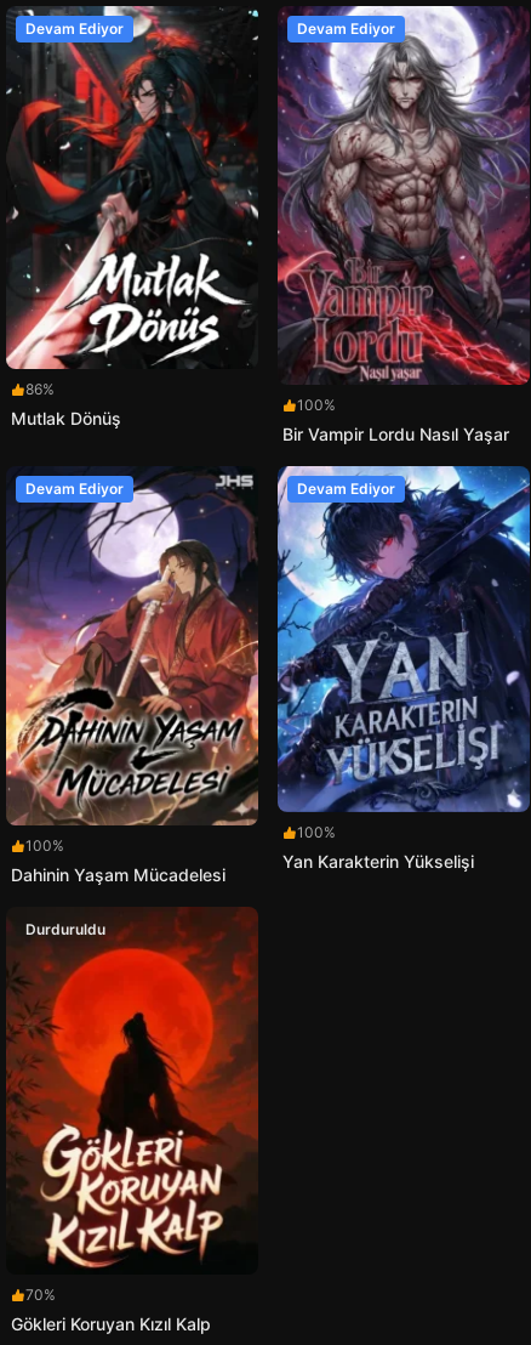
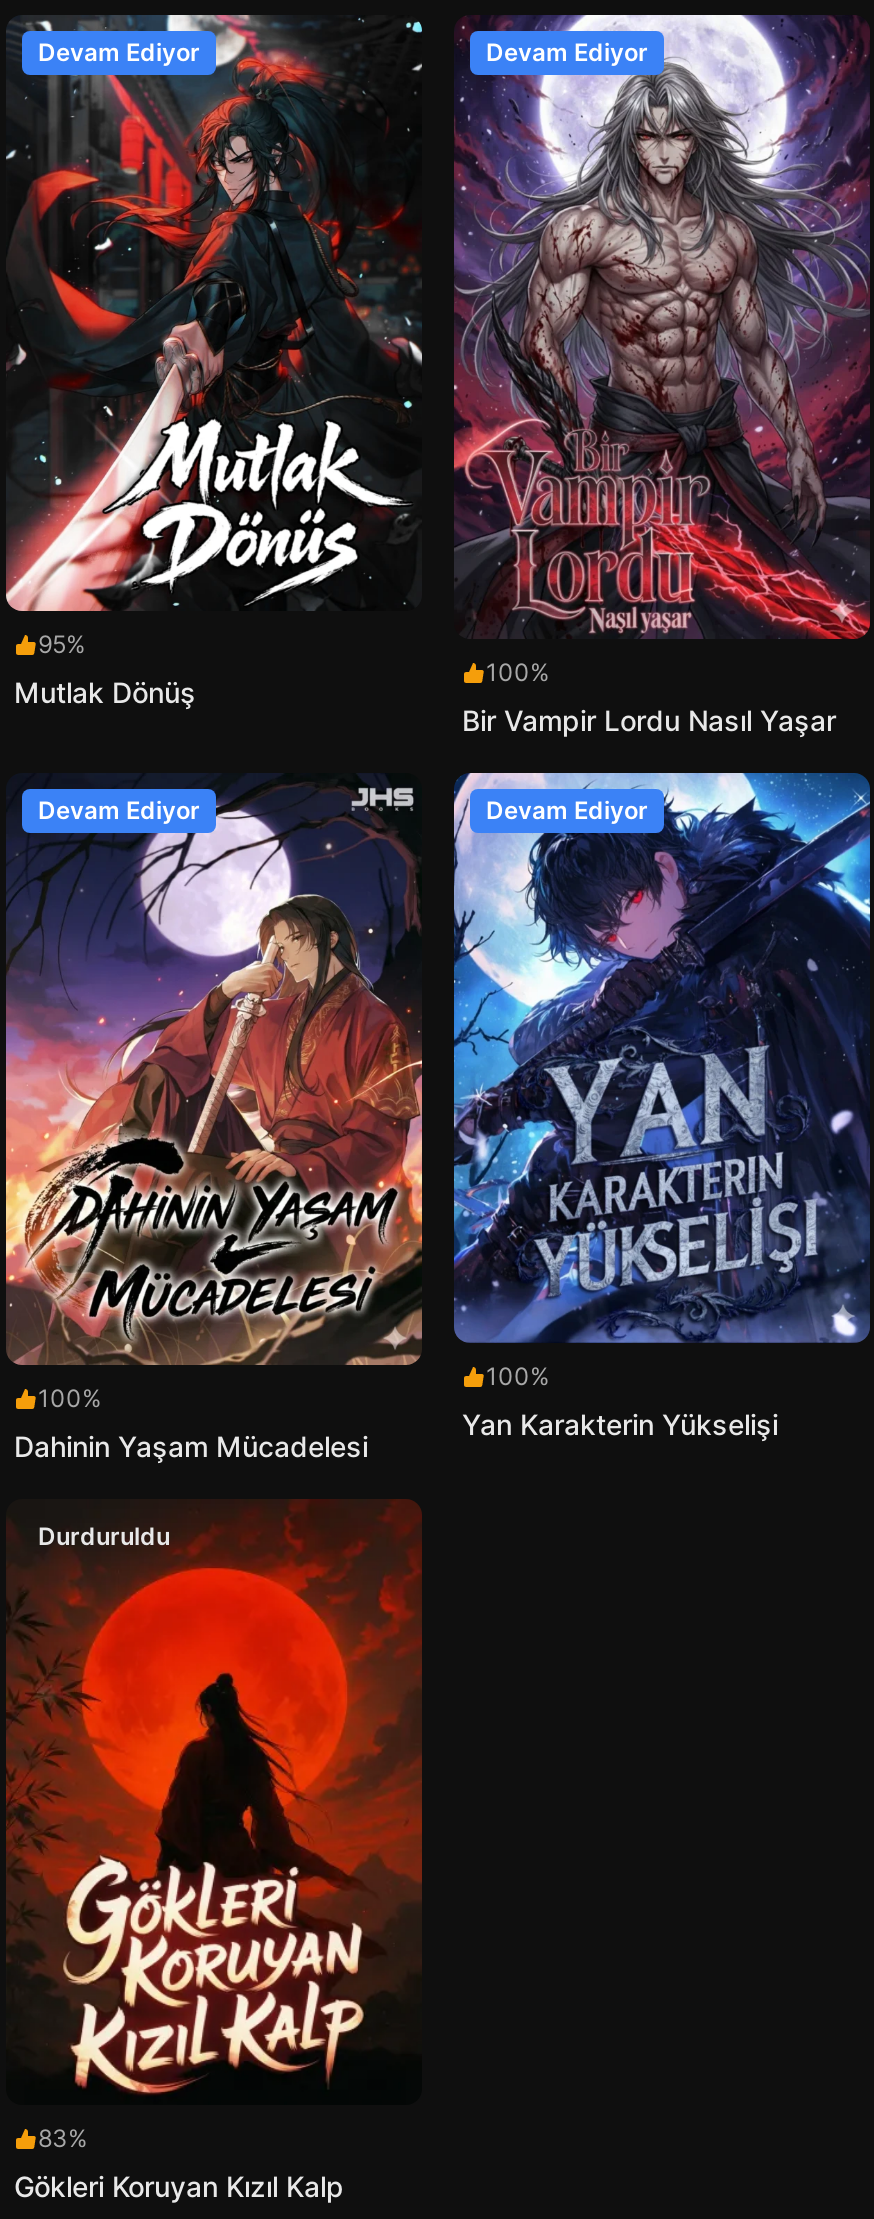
[25,379,55,398] 86% -> [38,629,86,659] 95%
[25,1285,56,1303] 70% -> [38,2123,88,2153] 83%

